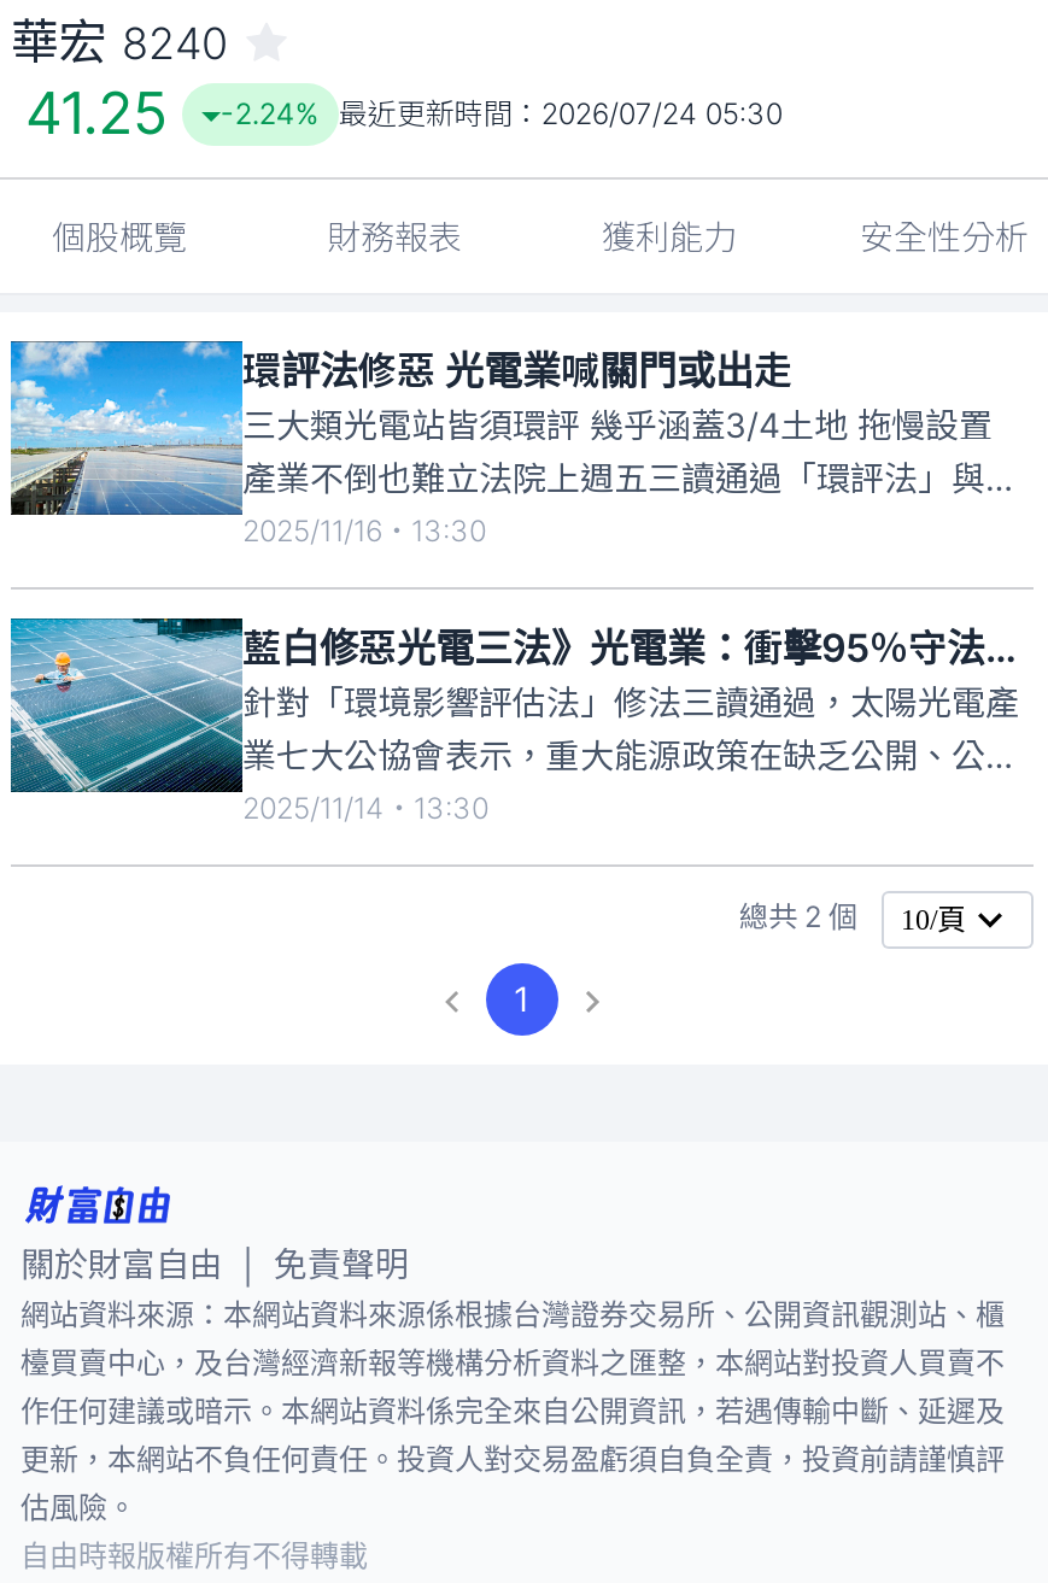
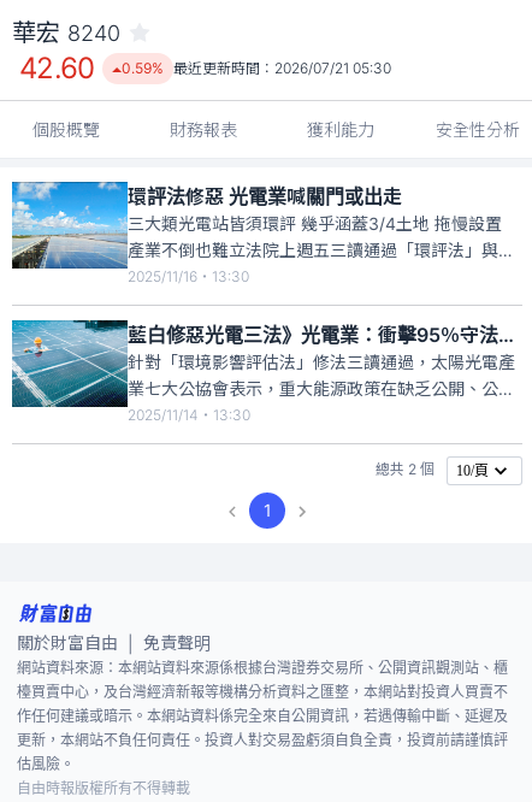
[25,78,167,148] 41.25 -> [19,51,95,85] 42.60
[220,95,782,131] -2.24% 最近更新時間：2026/07/24 05:30 -> [121,59,391,77] 0.59% 最近更新時間：2026/07/21 05:30

